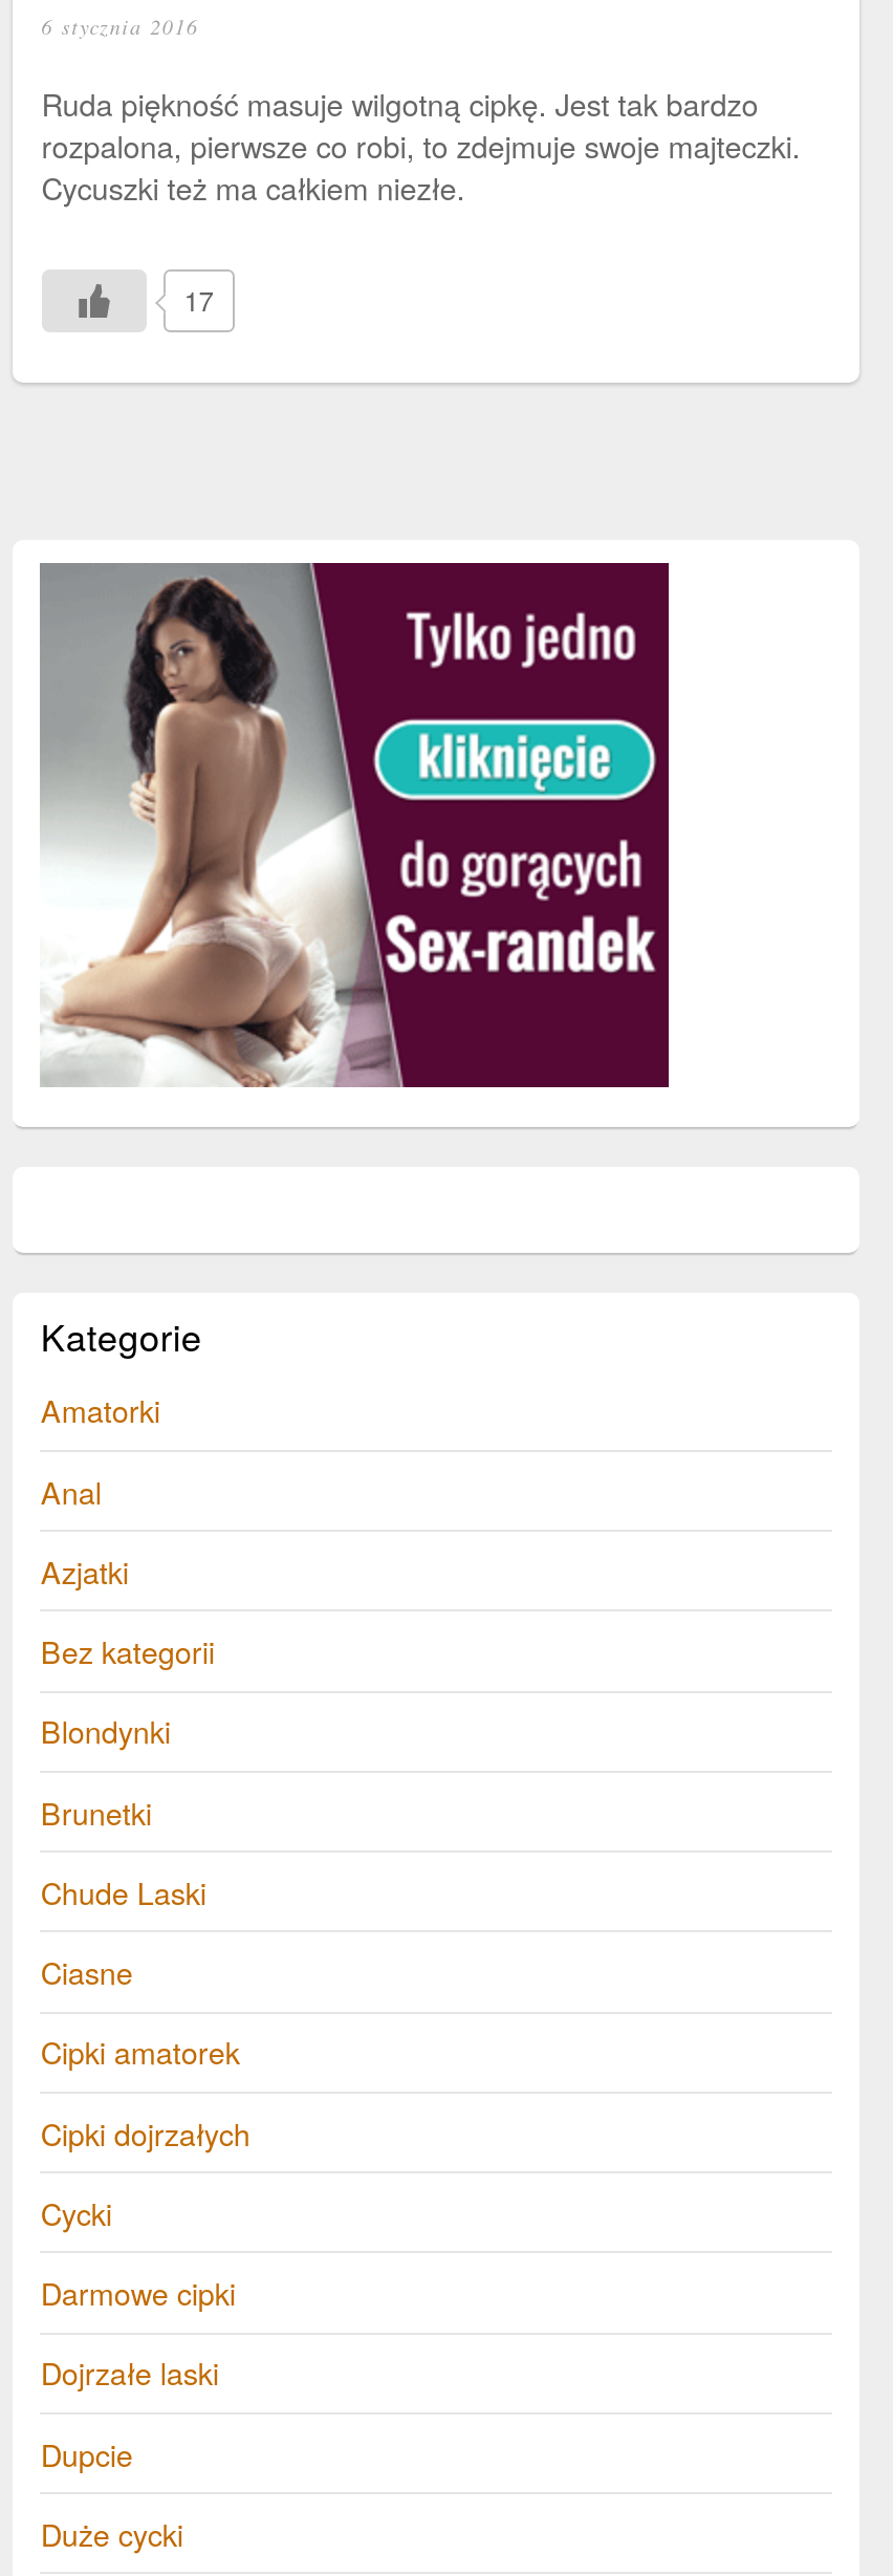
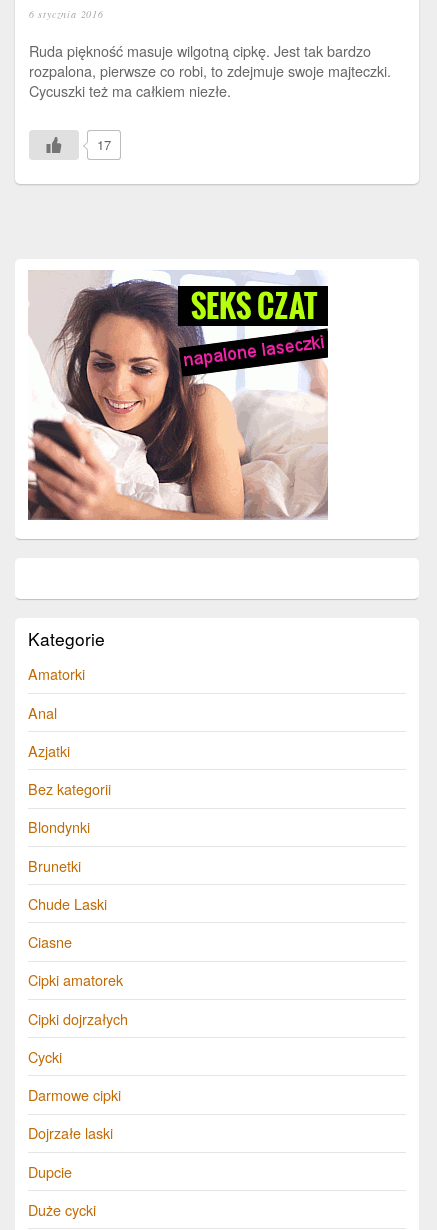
[40,561,671,1089] [image] -> [27,270,329,521] [image]

